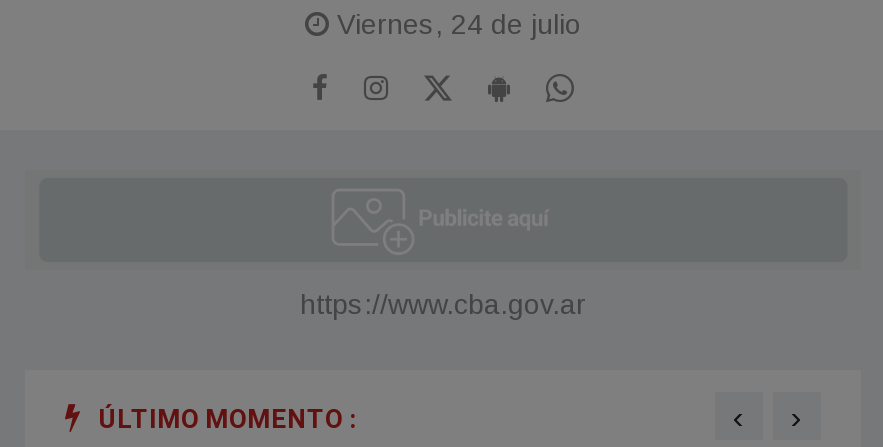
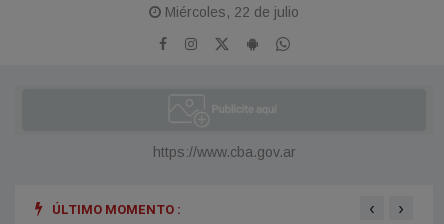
[329,8,581,40] Viernes, 24 de julio -> [161,4,299,20] Miércoles, 22 de julio

